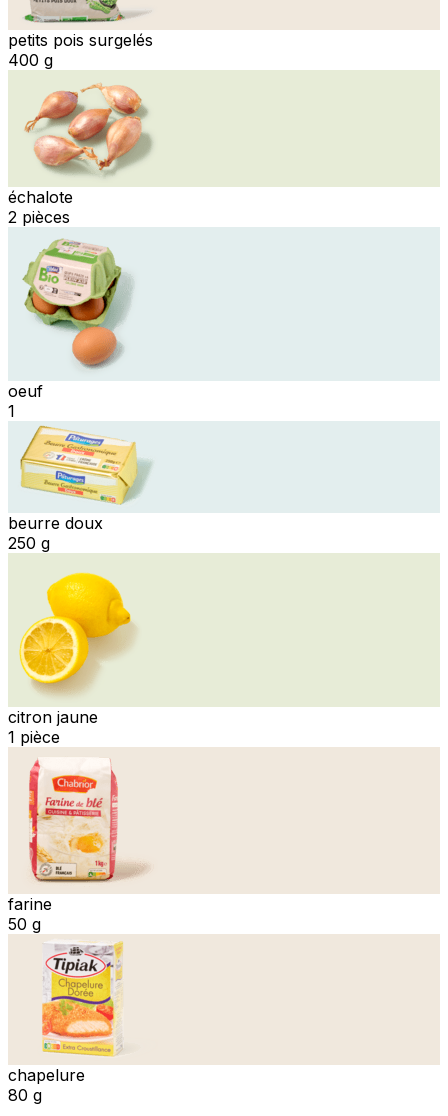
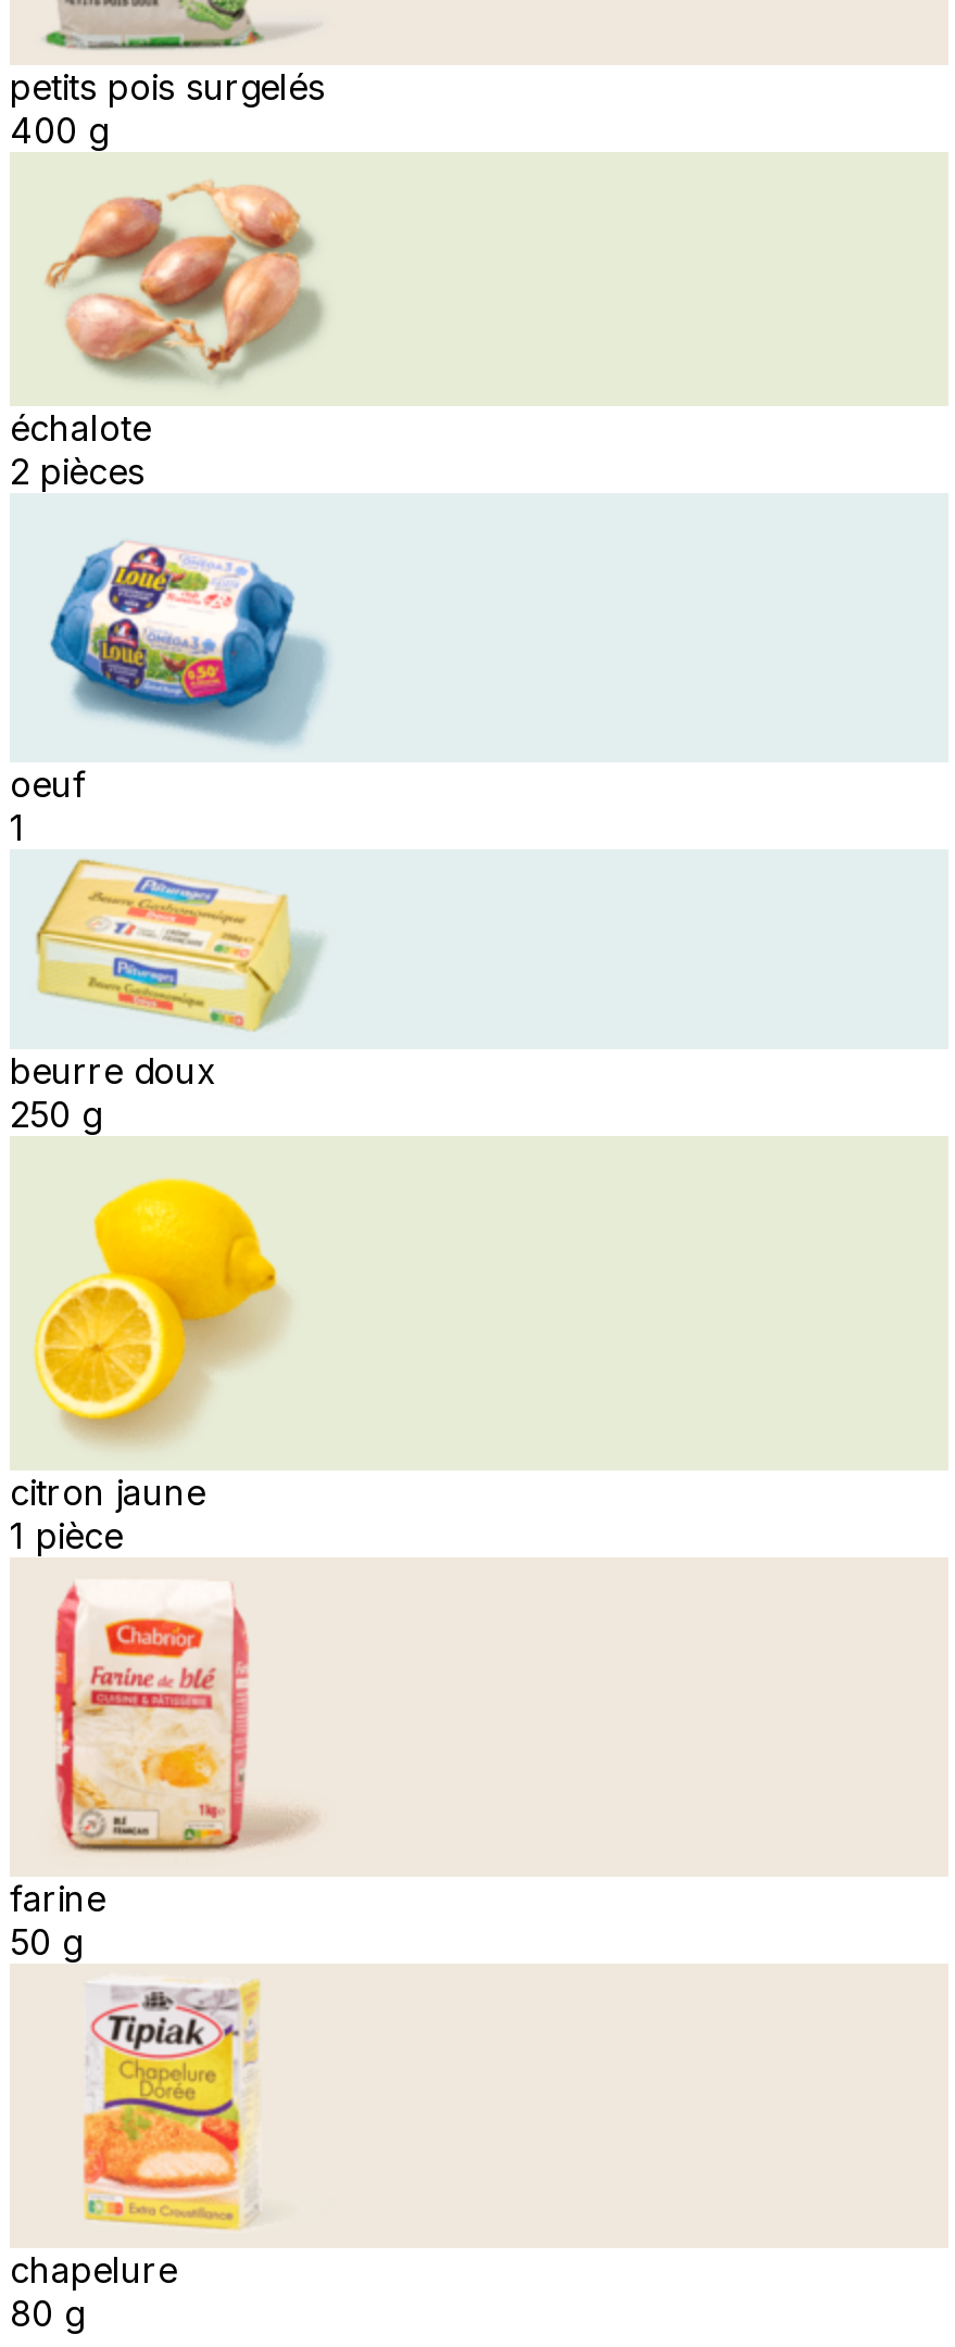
[22,238,148,372] [image] -> [49,519,327,745] [image]

